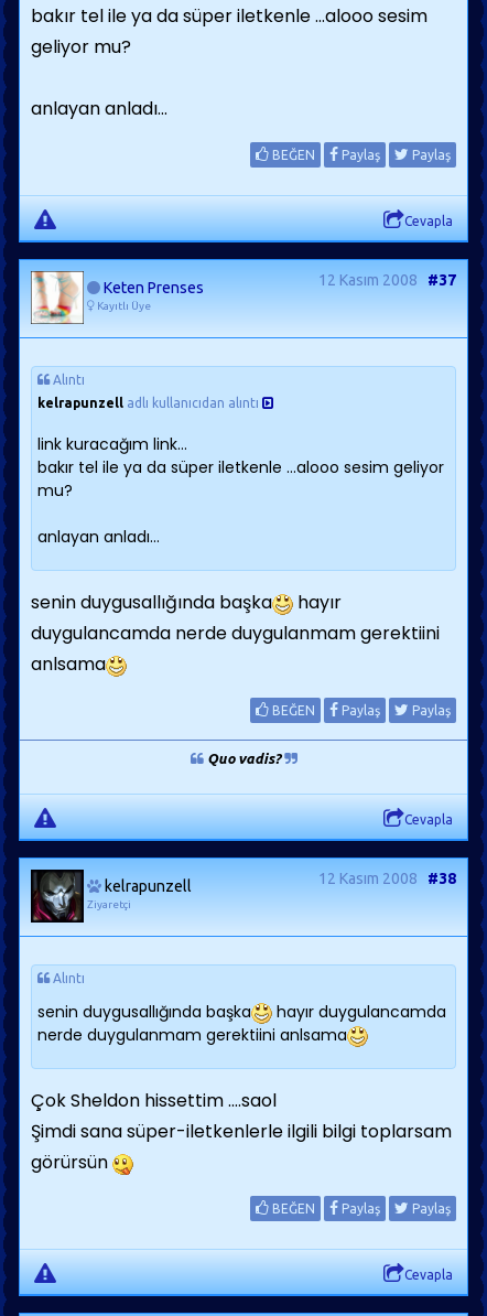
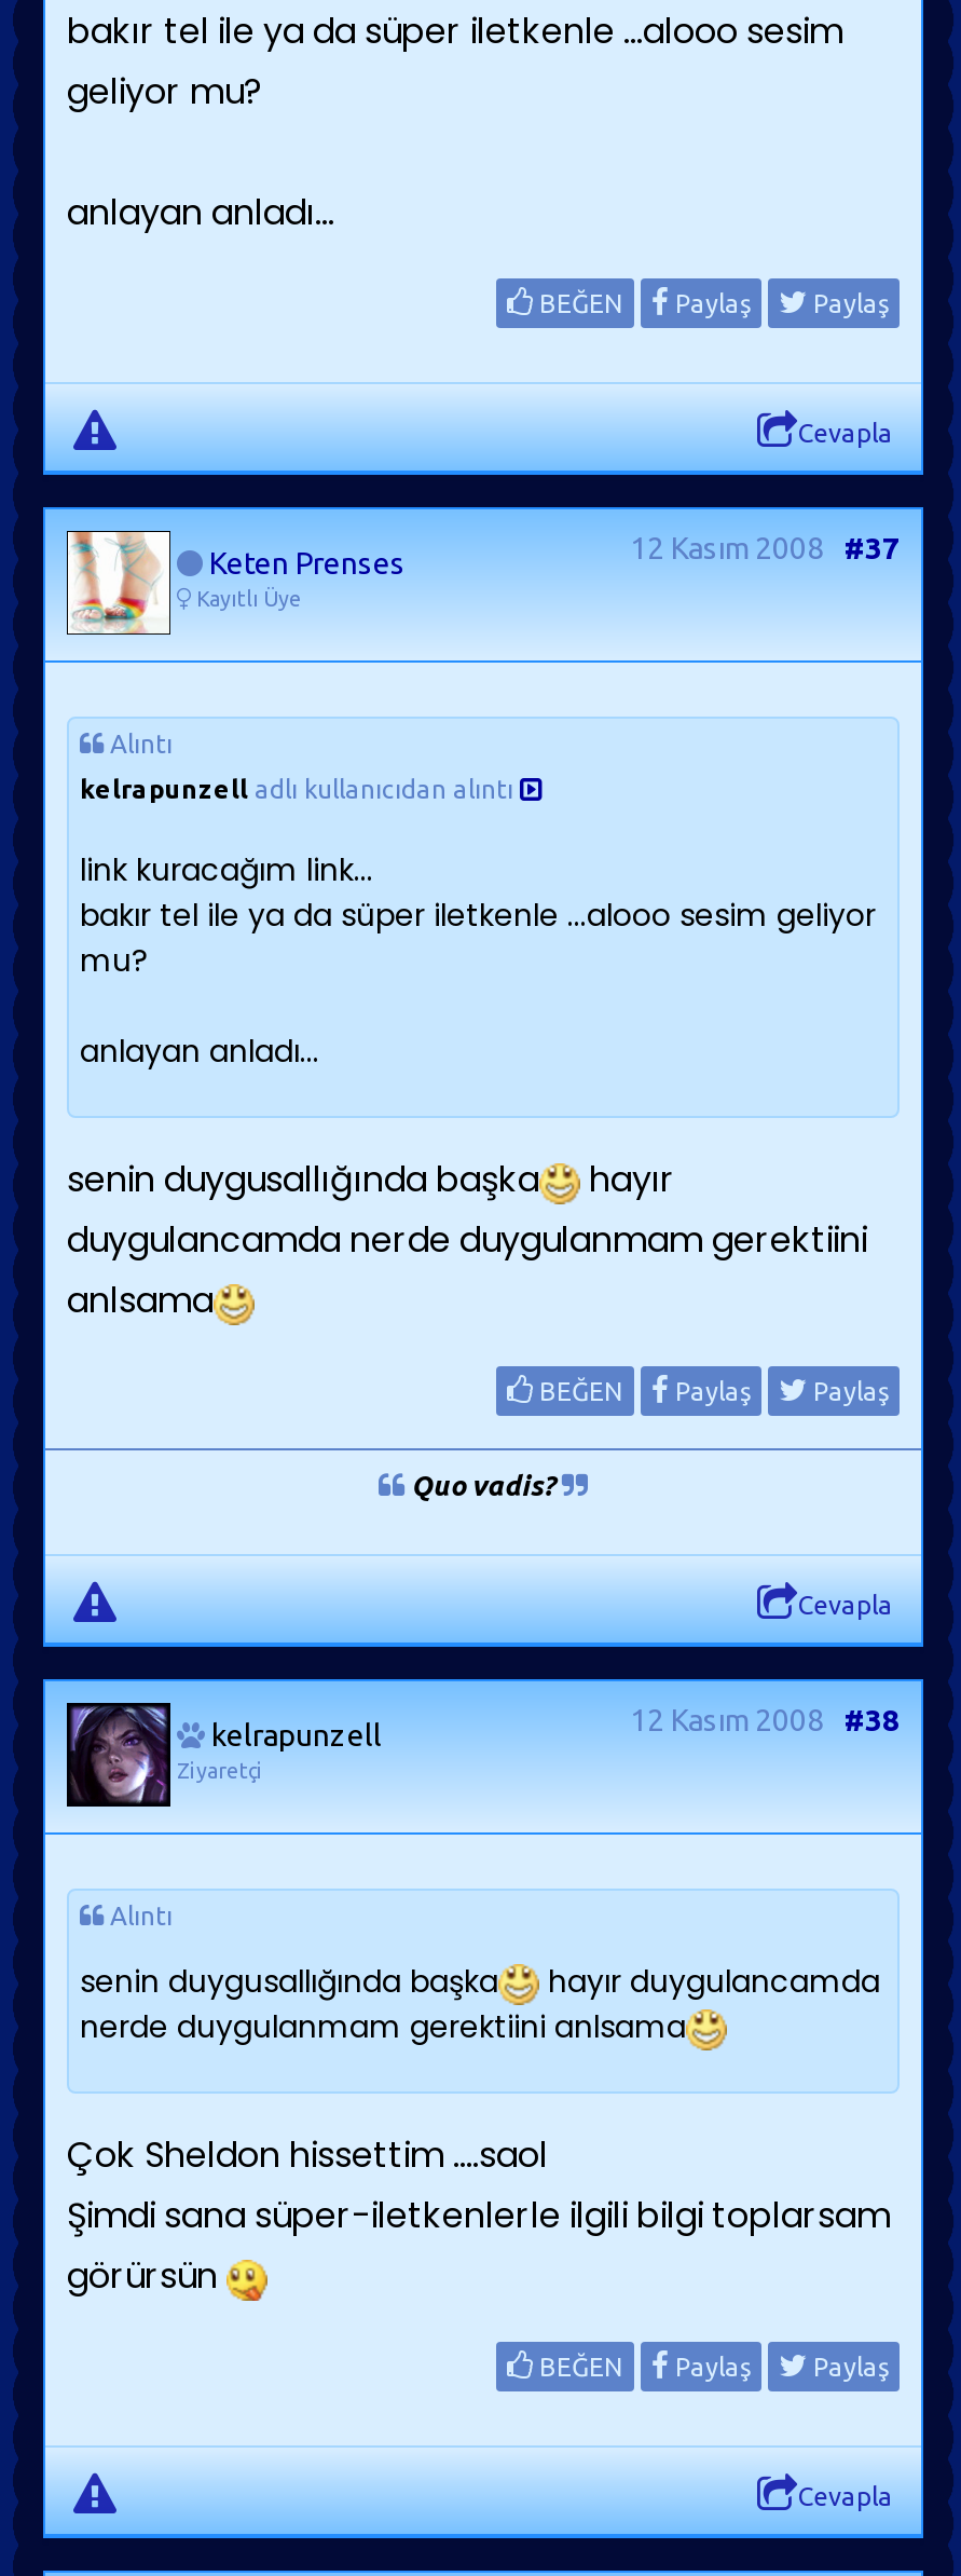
[32,871,83,921] [image] -> [69,1707,168,1802] [image]

